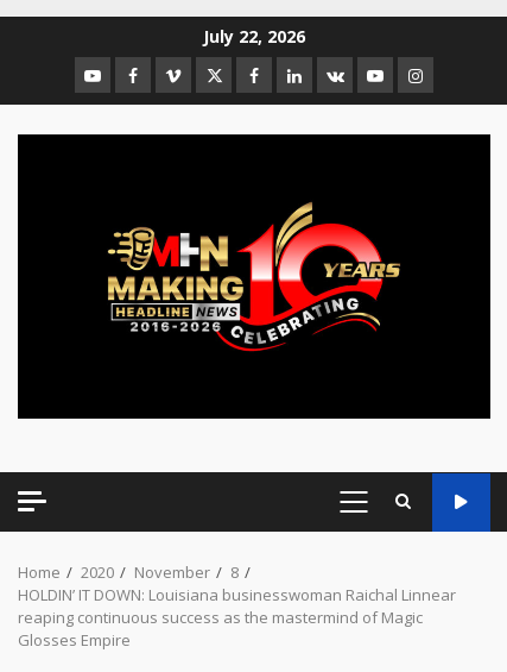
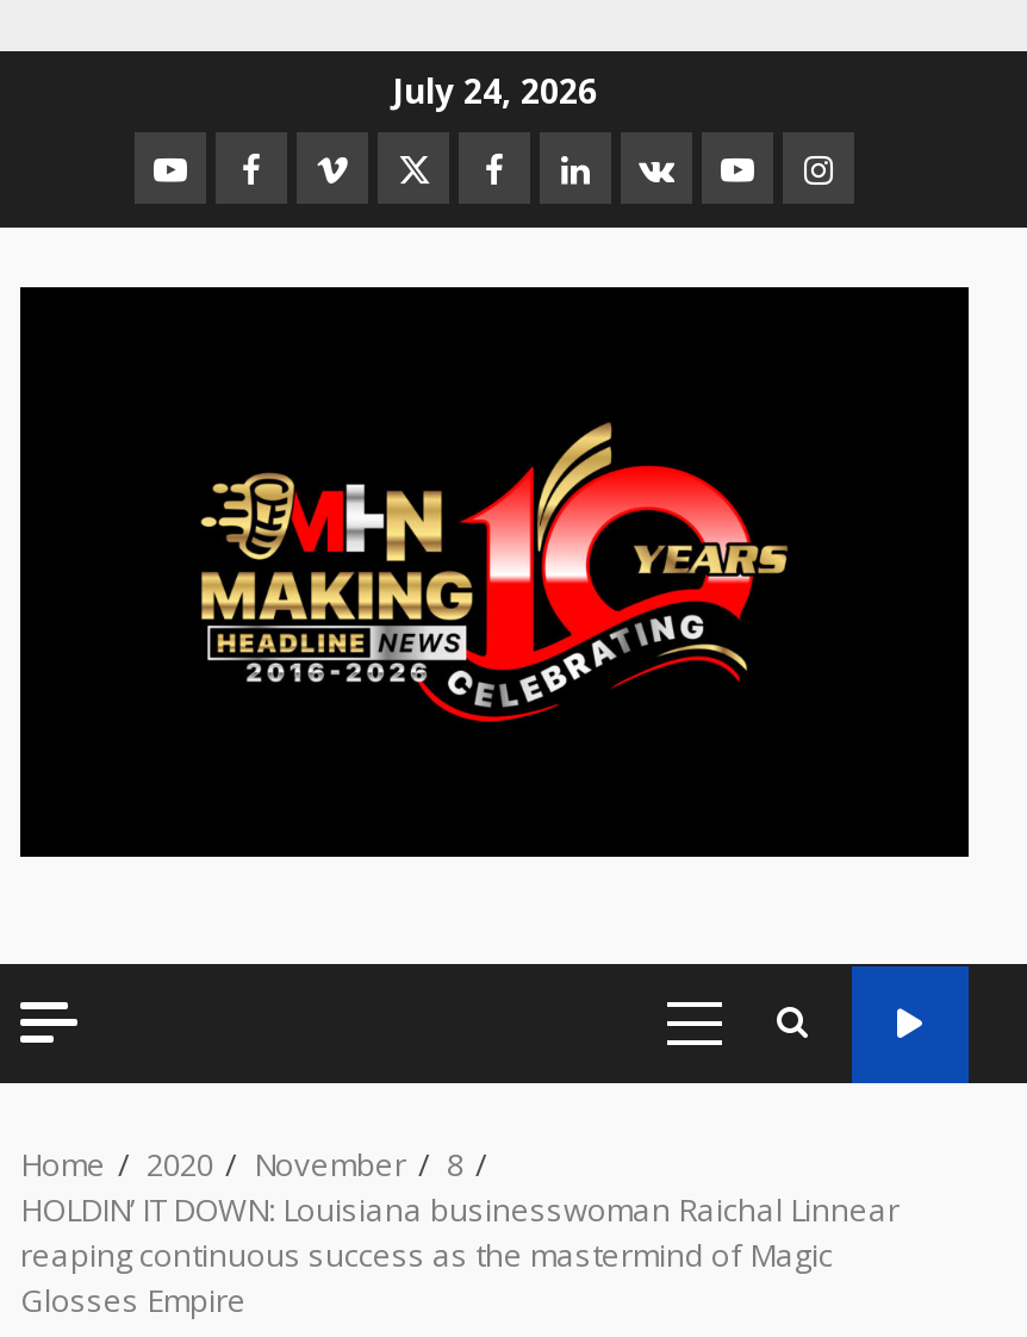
[203,25,305,48] July 22, 2026 -> [392,68,597,113] July 24, 2026

